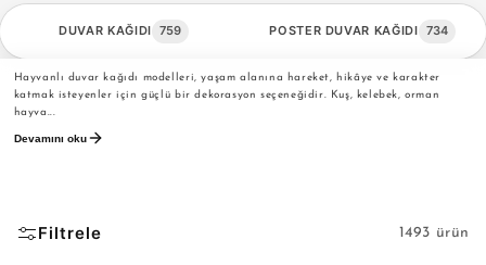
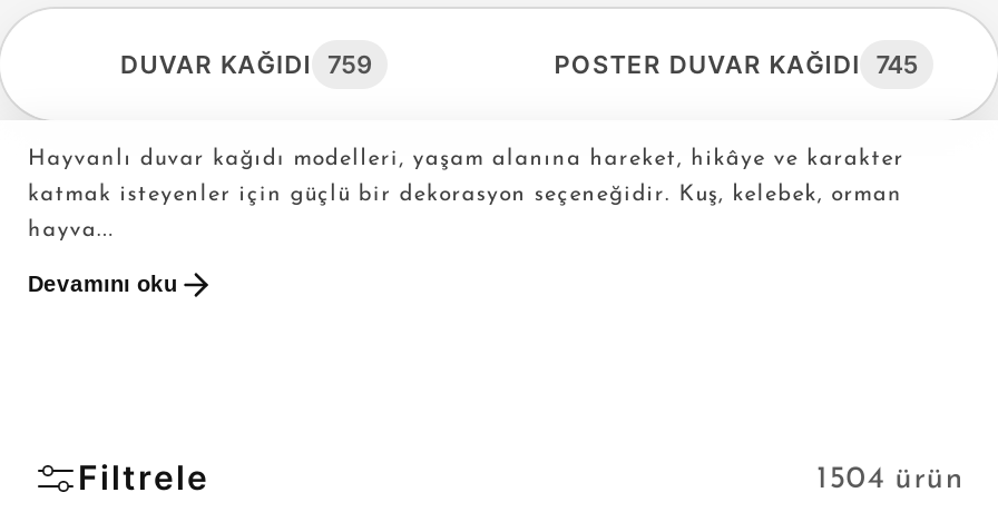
[269,23,448,39] POSTER DUVAR KAĞIDI 734 -> [554,48,918,79] POSTER DUVAR KAĞIDI 745
[399,225,470,242] 1493 ürün -> [817,462,965,495] 1504 ürün

